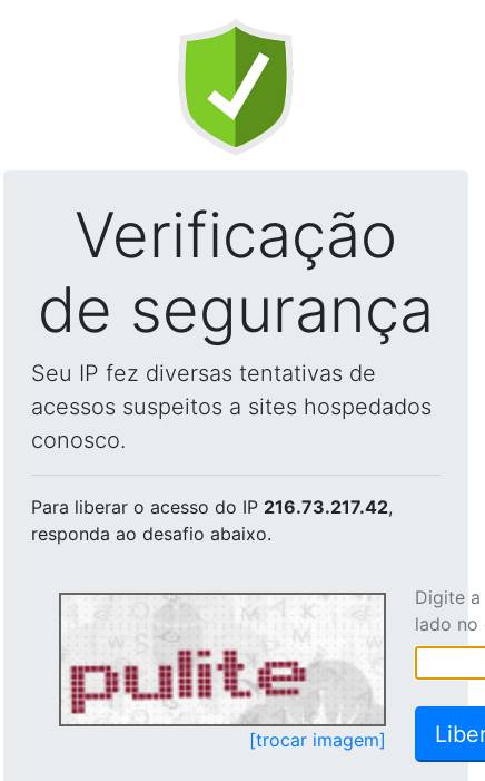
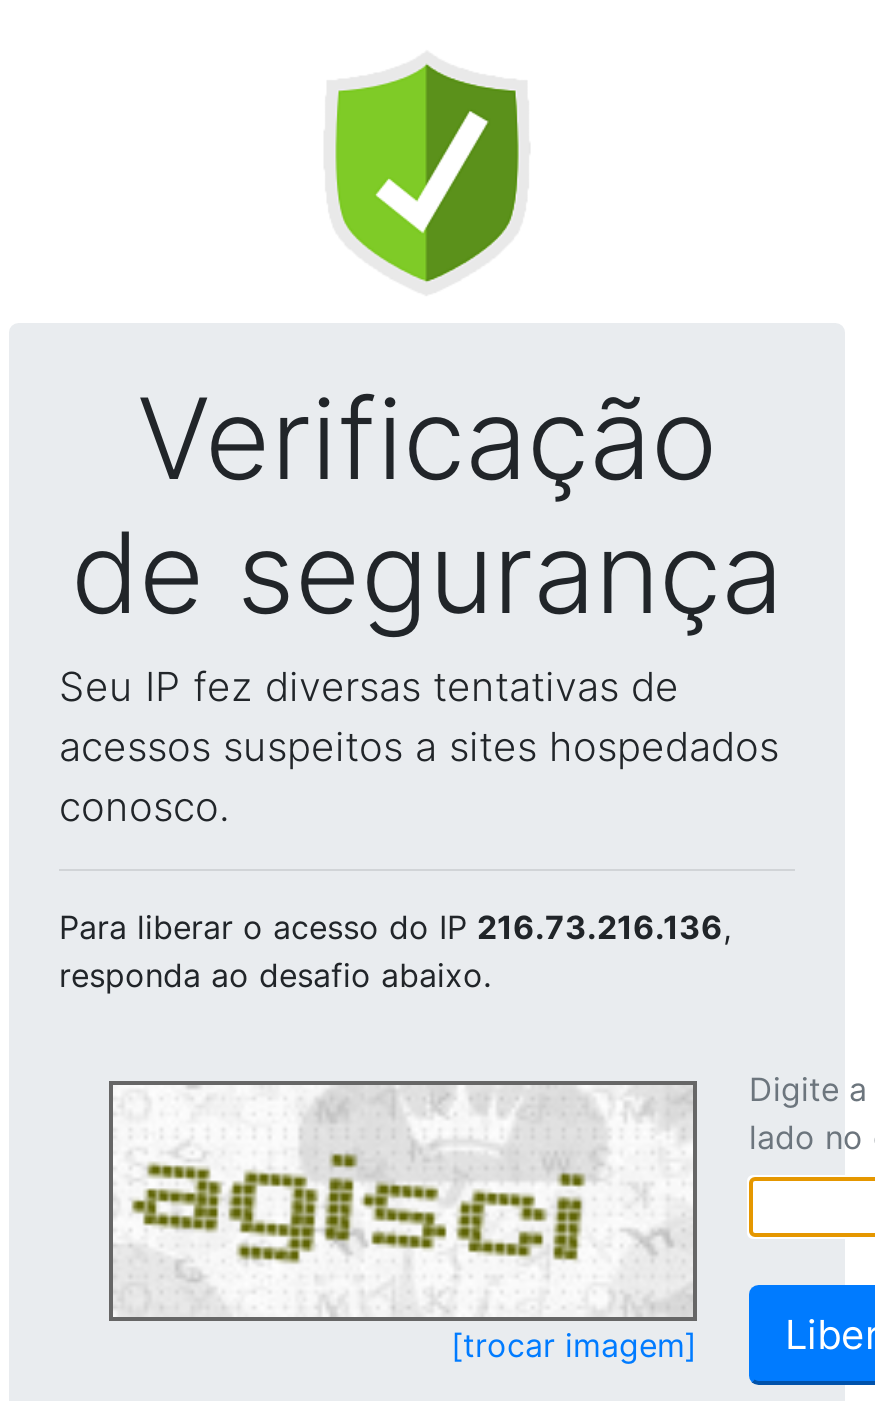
[31,496,393,518] Para liberar o acesso do IP 216.73.217.42, -> [59,907,731,947] Para liberar o acesso do IP 216.73.216.136,
[69,597,382,722] [image] -> [129,1091,631,1315] [image]

